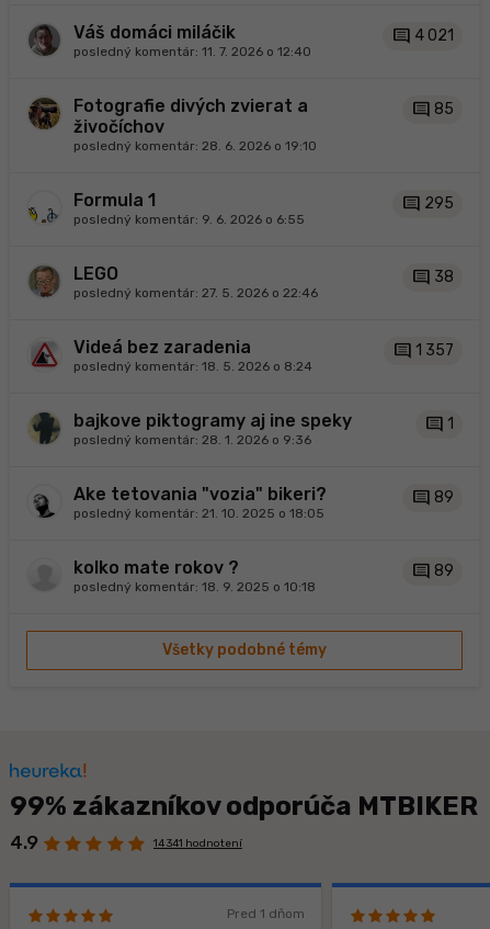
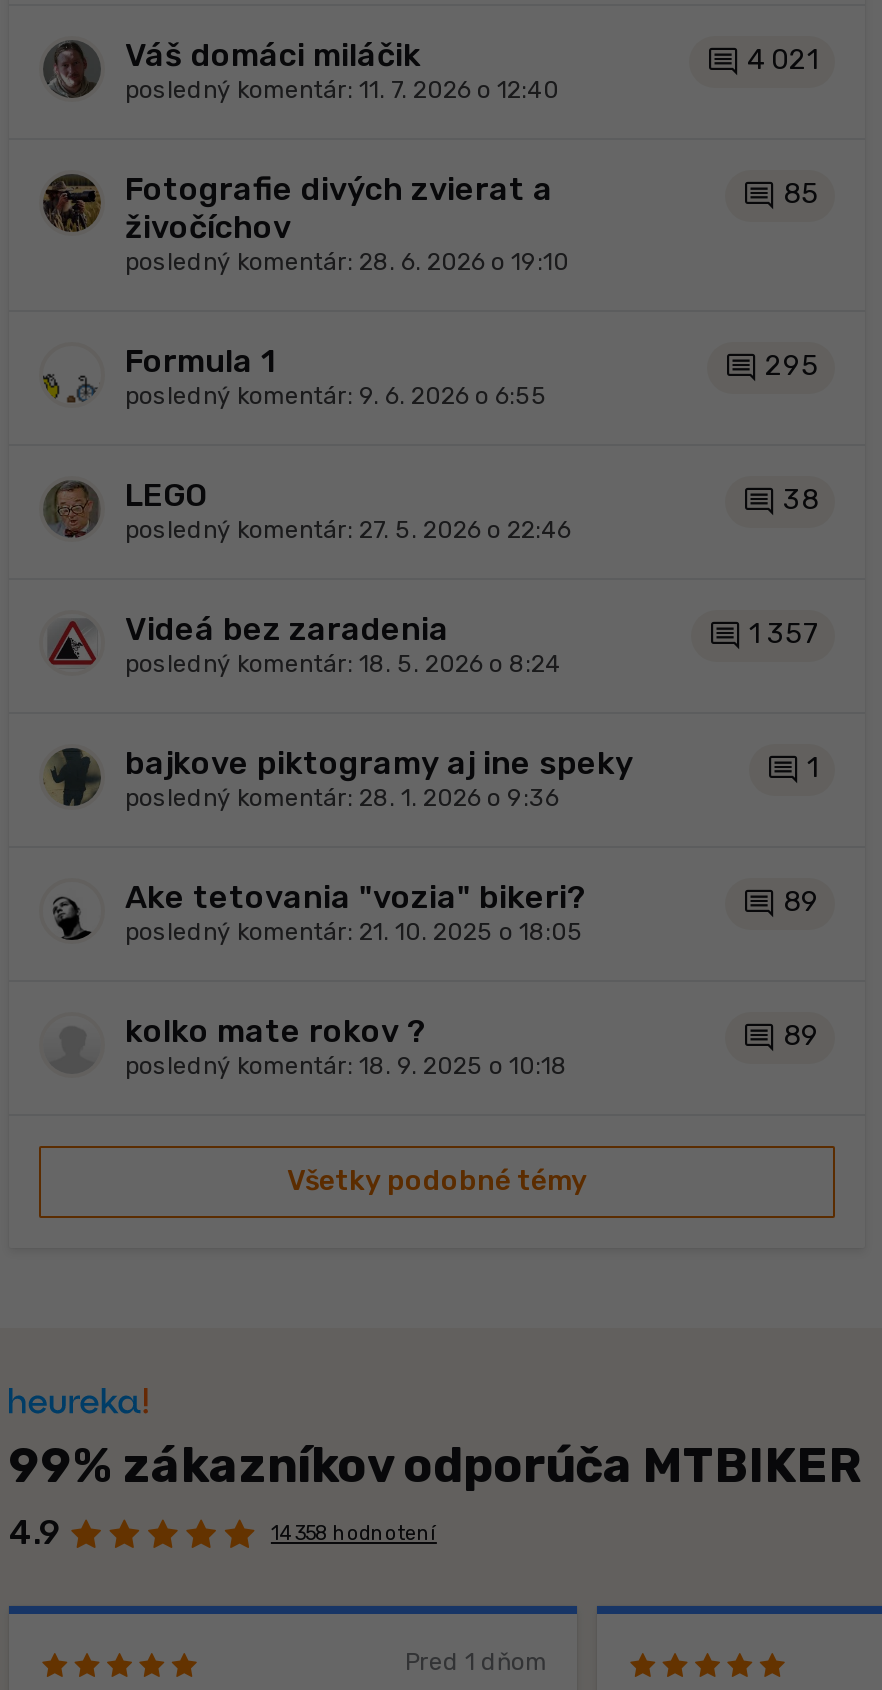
[153,837,242,850] 14 341 hodnotení -> [271,1522,437,1546] 14 358 hodnotení

